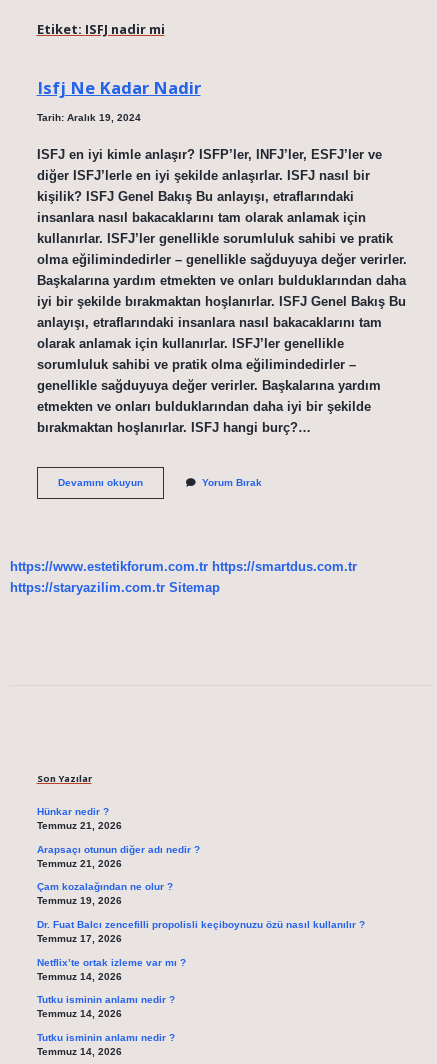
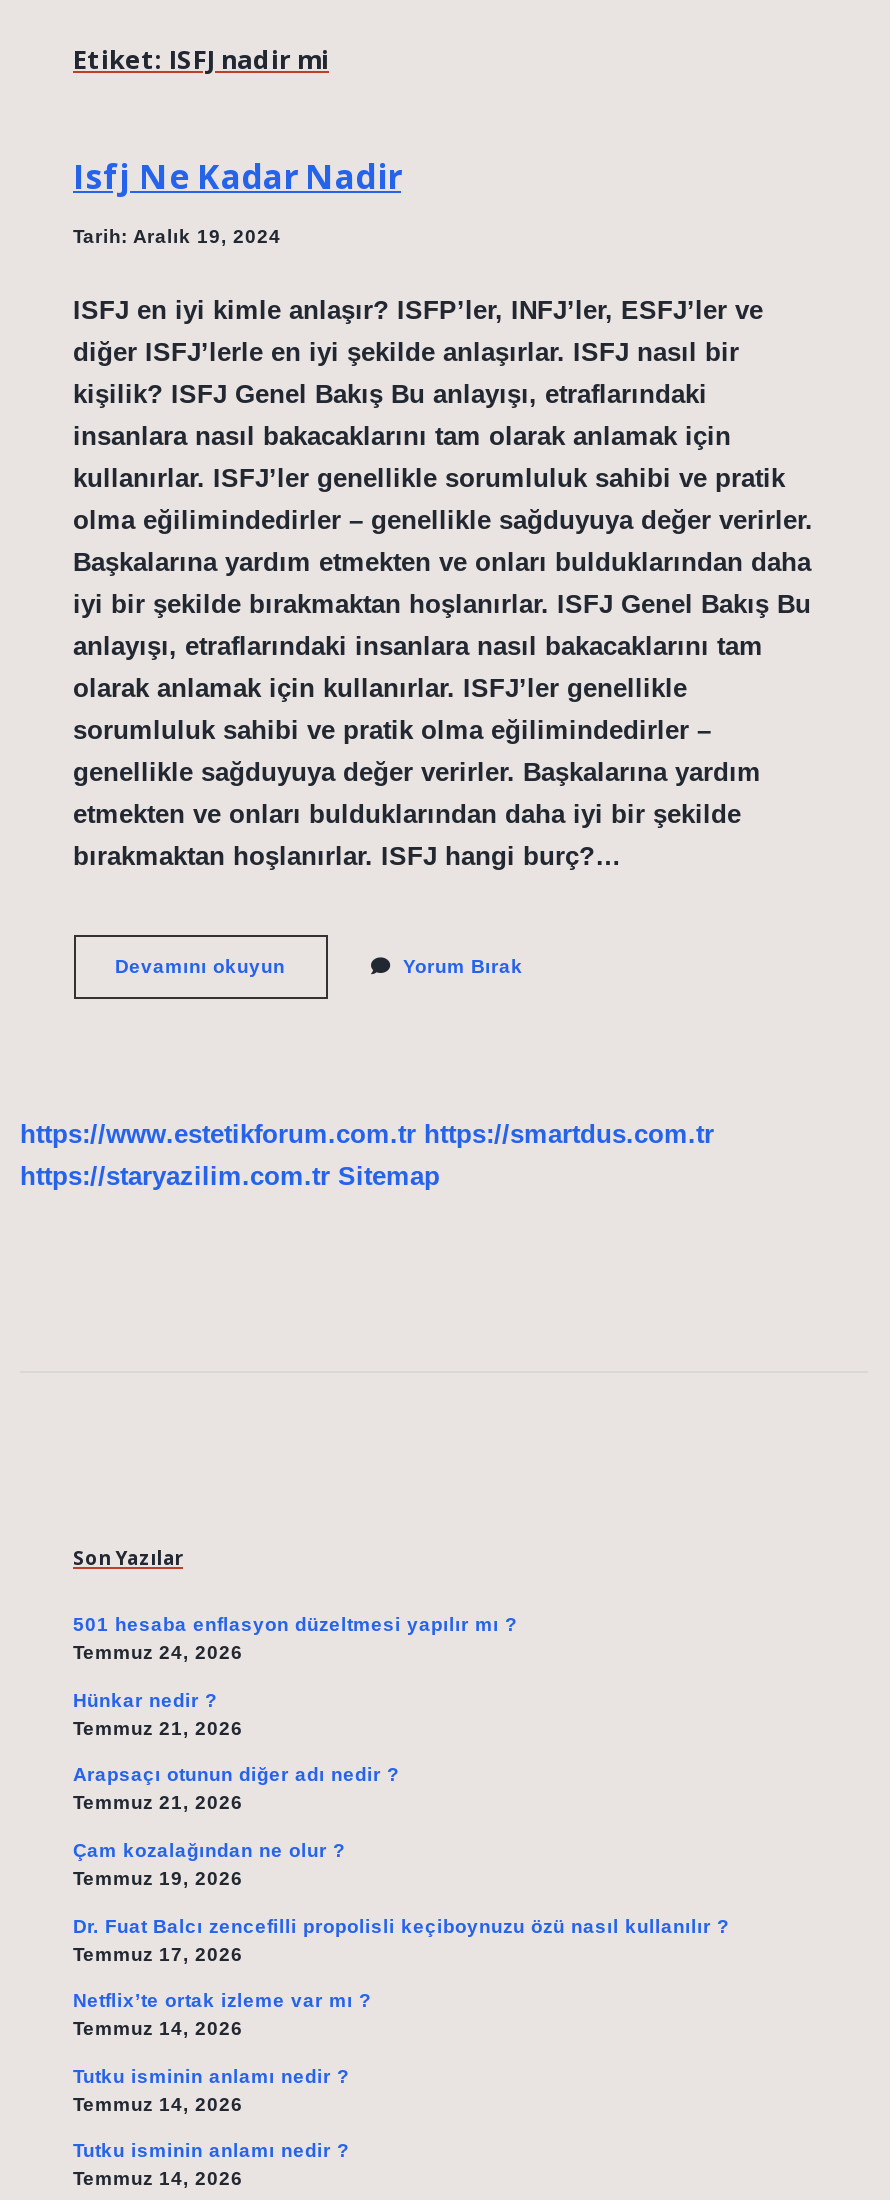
none -> [73,1614,517,1664] 501 hesaba enflasyon düzeltmesi yapılır mı ? | Temmuz 24, 2026

